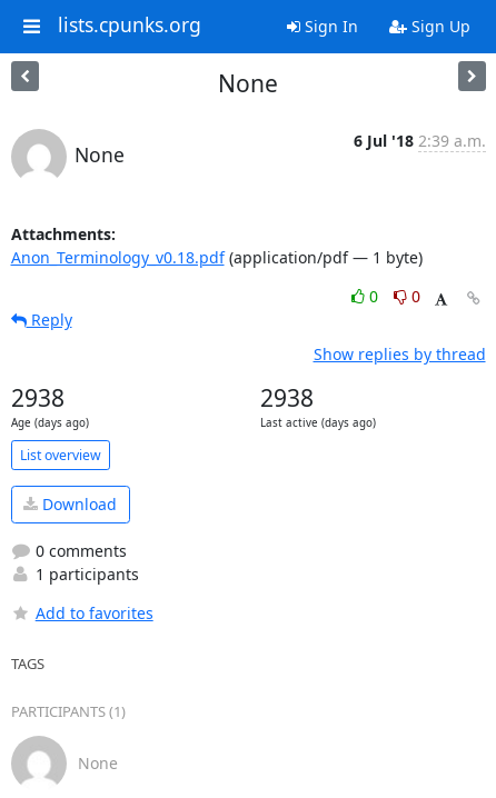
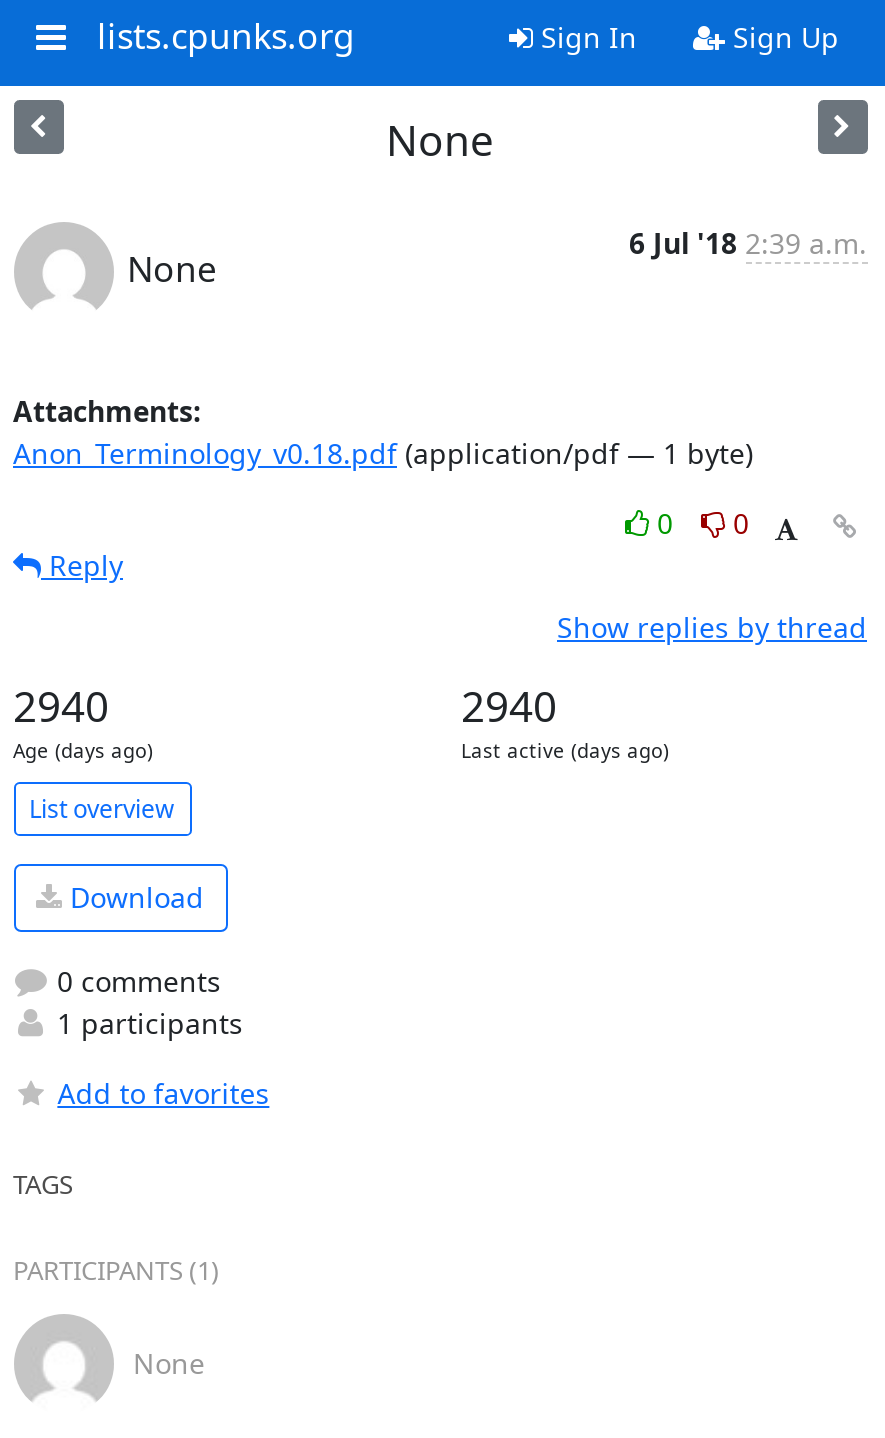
[11,382,64,413] 2938 -> [13,678,109,734] 2940
[260,382,313,413] 2938 -> [461,678,557,734] 2940

